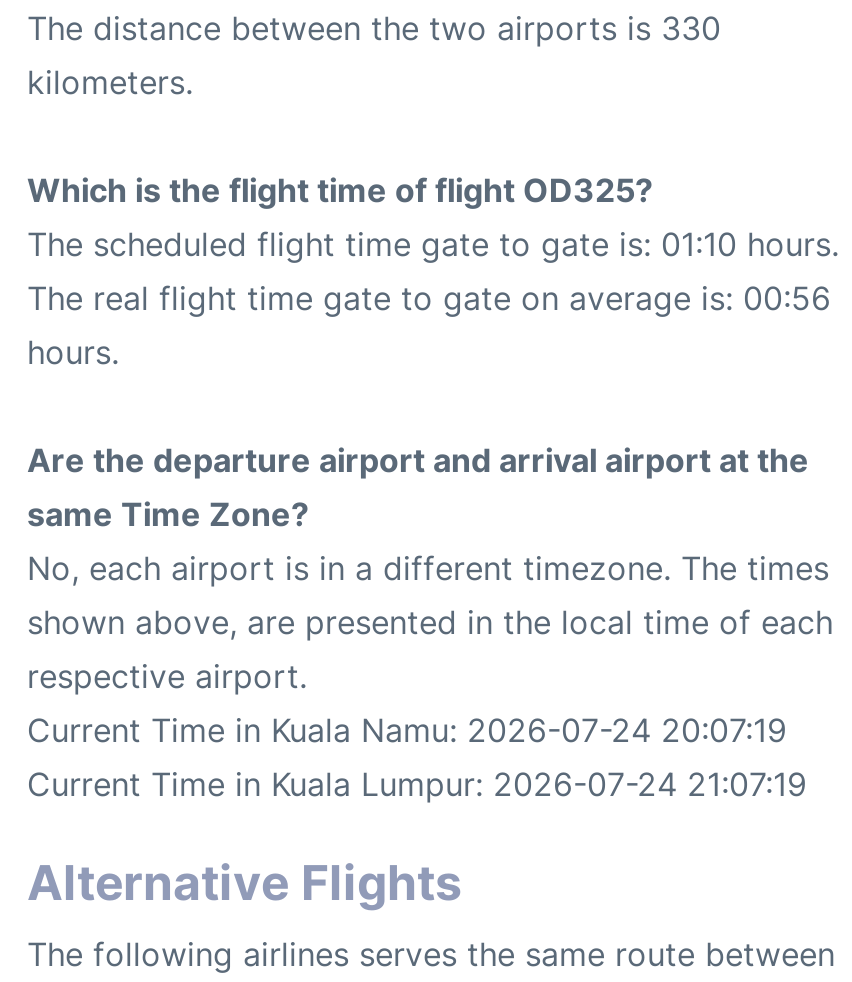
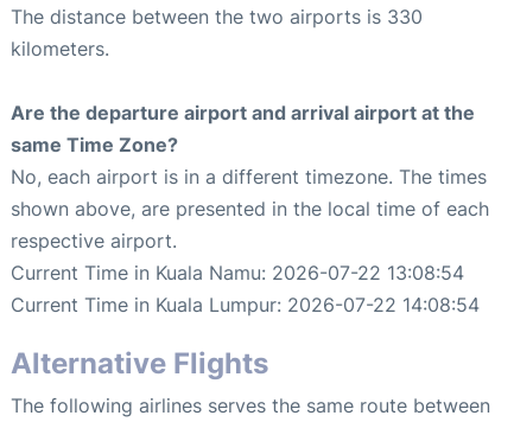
[27,170,839,372] Which is the flight time of flight OD325? | The scheduled flight time gate to gate is: 01:10 hours. | The real flight time gate to gate on average is: 00:56 | hours. -> none
[27,710,787,750] Current Time in Kuala Namu: 2026-07-24 20:07:19 -> [11,261,464,284] Current Time in Kuala Namu: 2026-07-22 13:08:54
[27,764,807,804] Current Time in Kuala Lumpur: 2026-07-24 21:07:19 -> [11,293,480,316] Current Time in Kuala Lumpur: 2026-07-22 14:08:54

